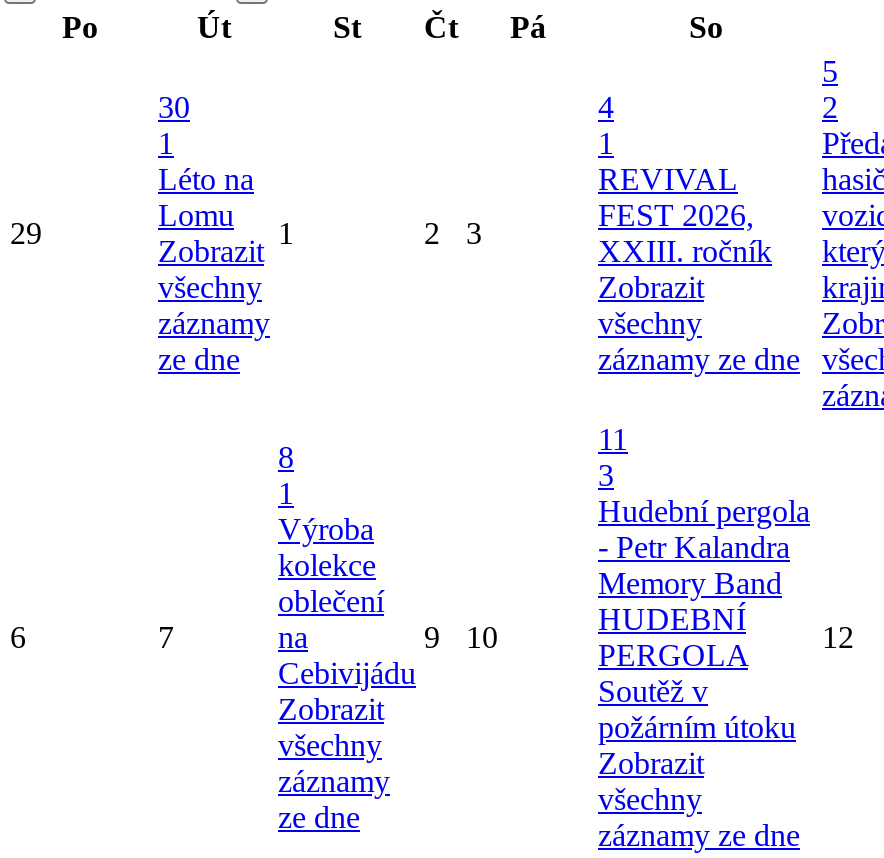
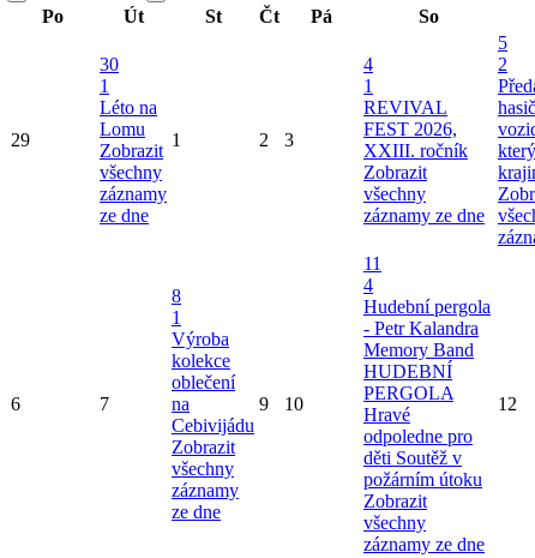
[598,457,614,491] 3 -> [363,274,373,295] 4
[598,673,708,707] Soutěž v -> [363,404,473,468] Hravé | odpoledne pro | děti Soutěž v

